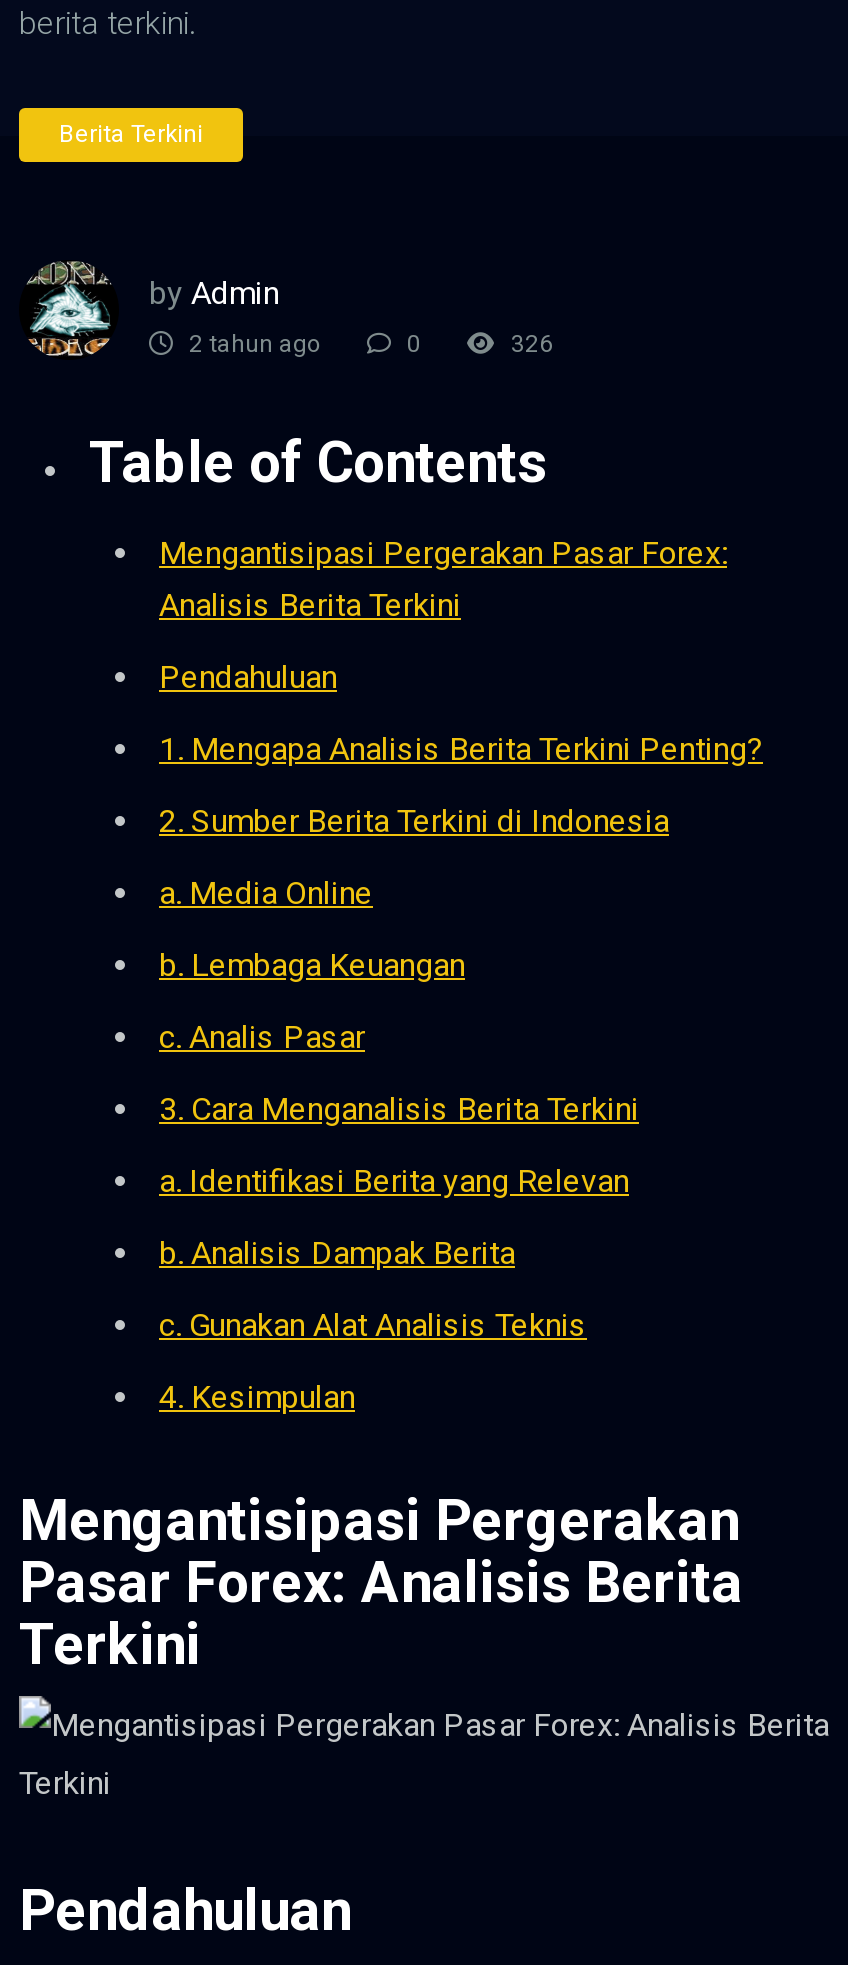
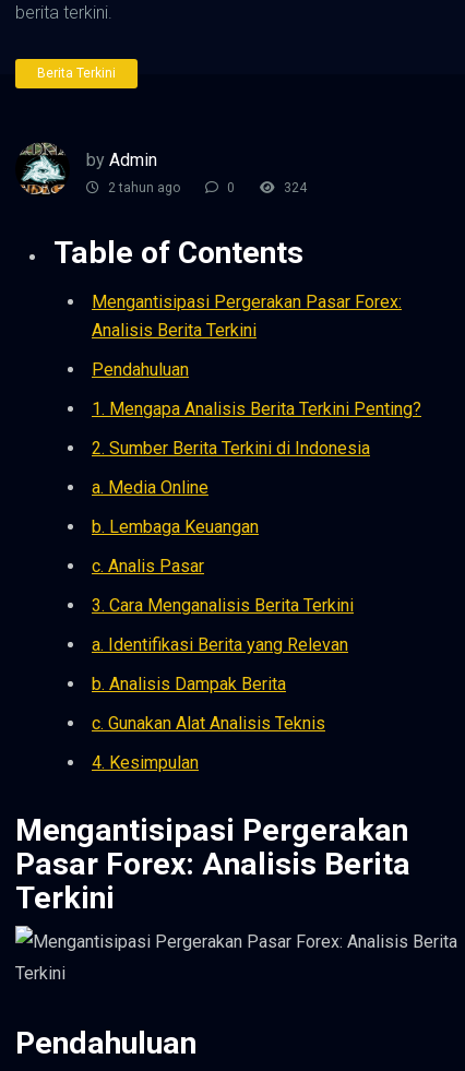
[505,330,553,358] 326 -> [281,180,307,196] 324

